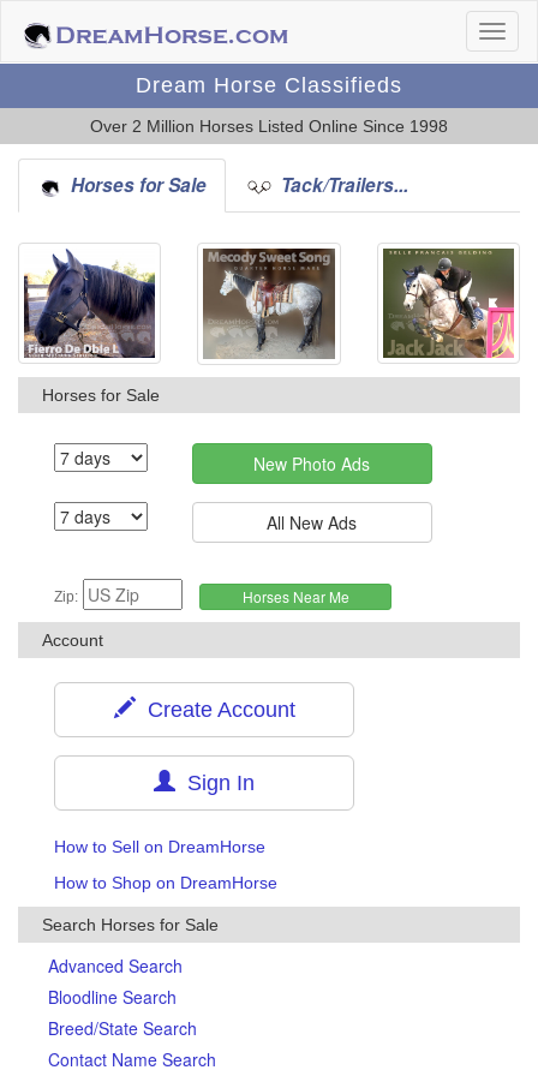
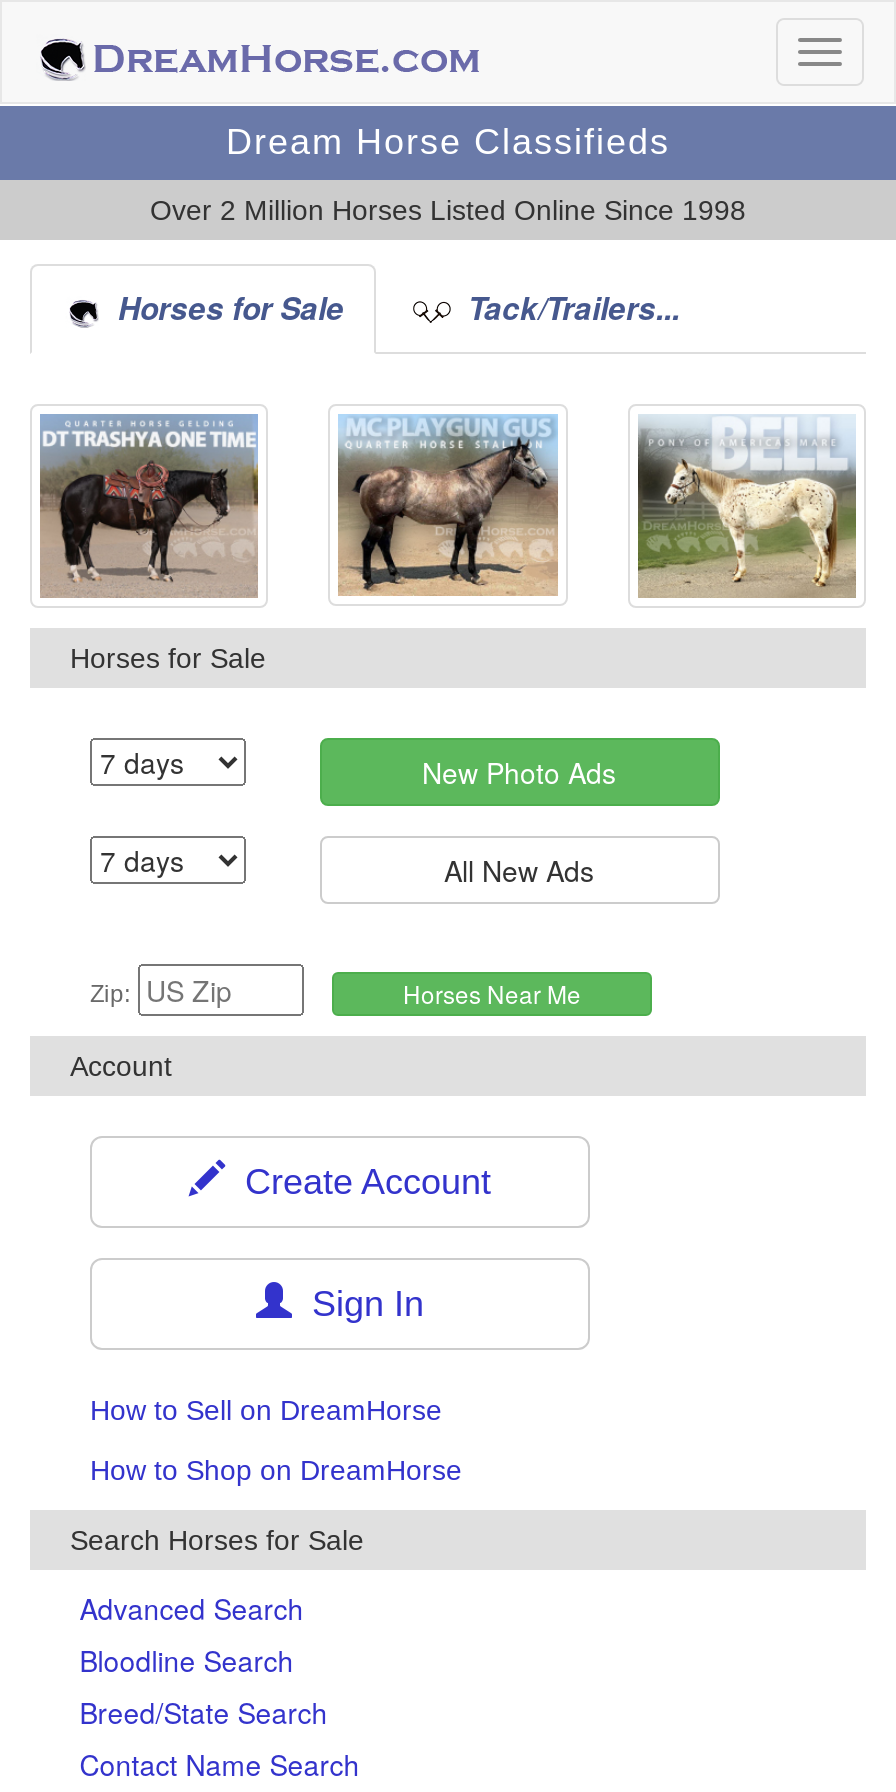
[23,249,156,359] [image] -> [38,412,260,598] [image]
[202,247,336,359] [image] -> [338,414,560,596] [image]
[382,247,515,358] [image] -> [638,414,858,598] [image]

